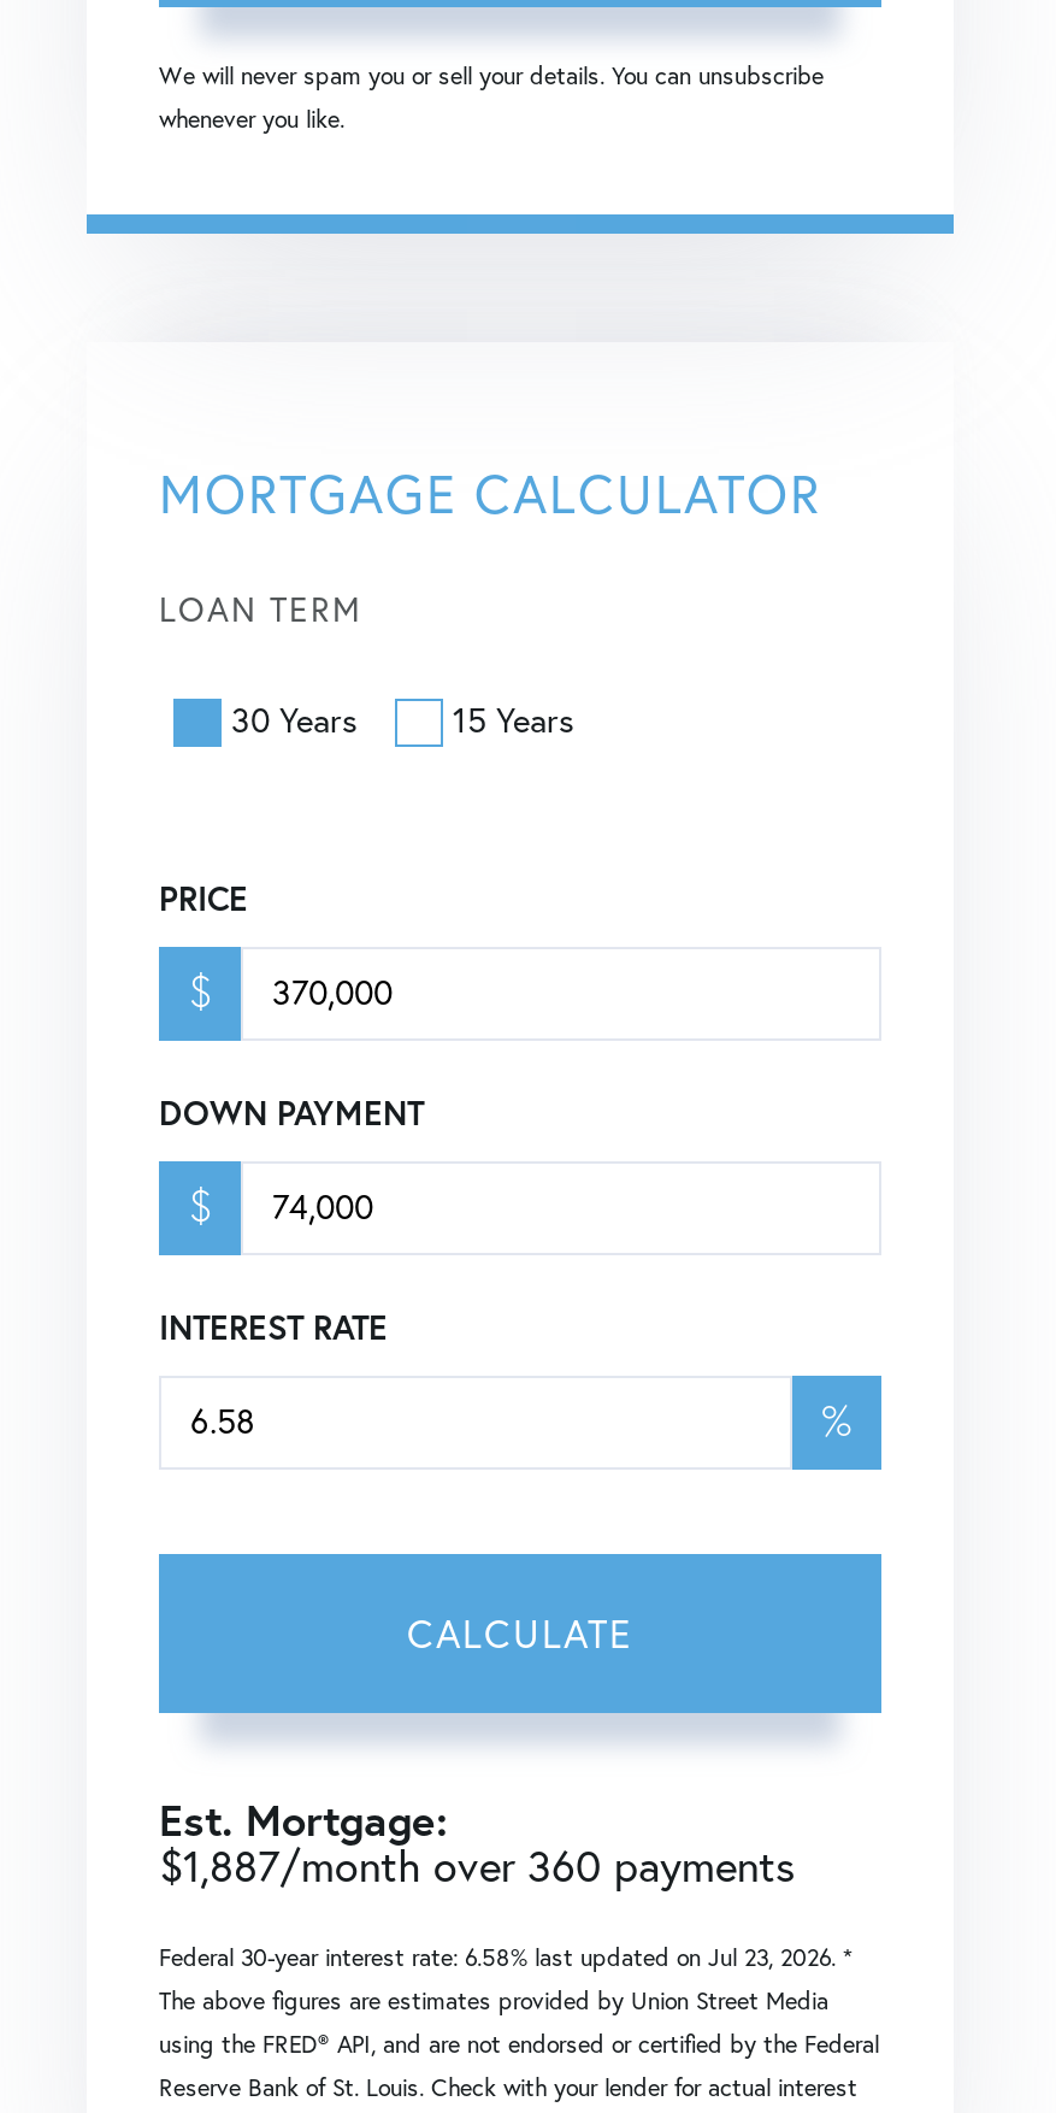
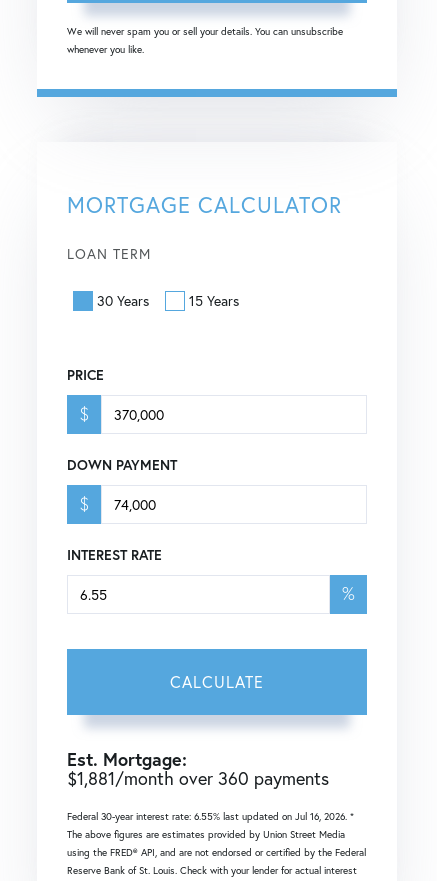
[159,1838,795,1893] $1,887/month over 360 payments -> [67,766,329,790] $1,881/month over 360 payments
[159,1941,853,1973] Federal 30-year interest rate: 6.58% last updated on Jul 23, 2026. * -> [67,810,354,823] Federal 30-year interest rate: 6.55% last updated on Jul 16, 2026. *

